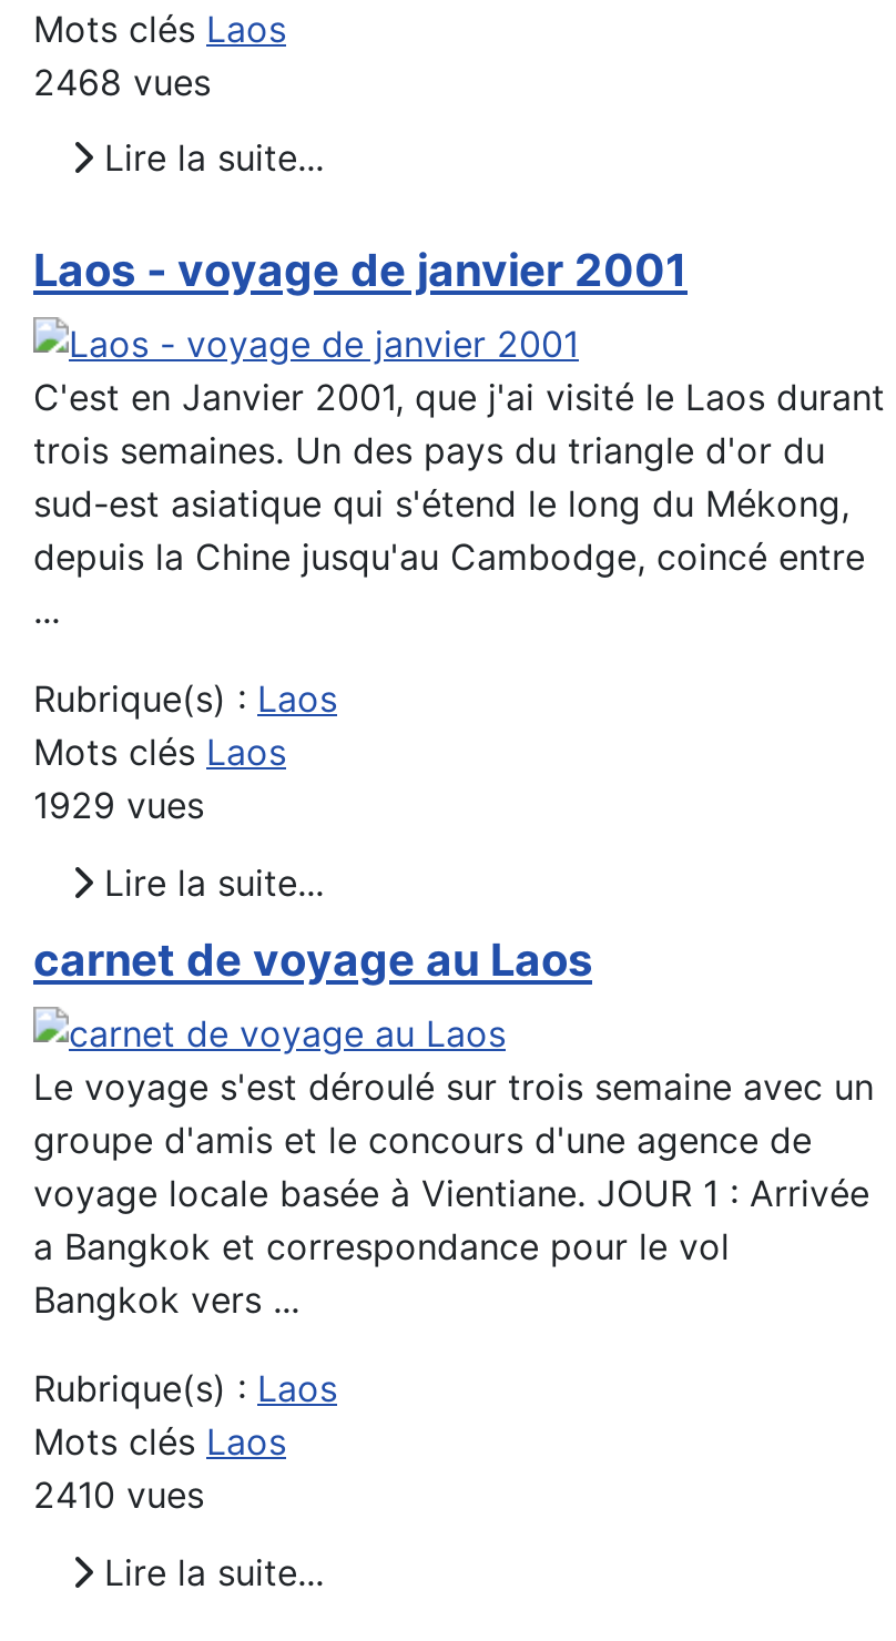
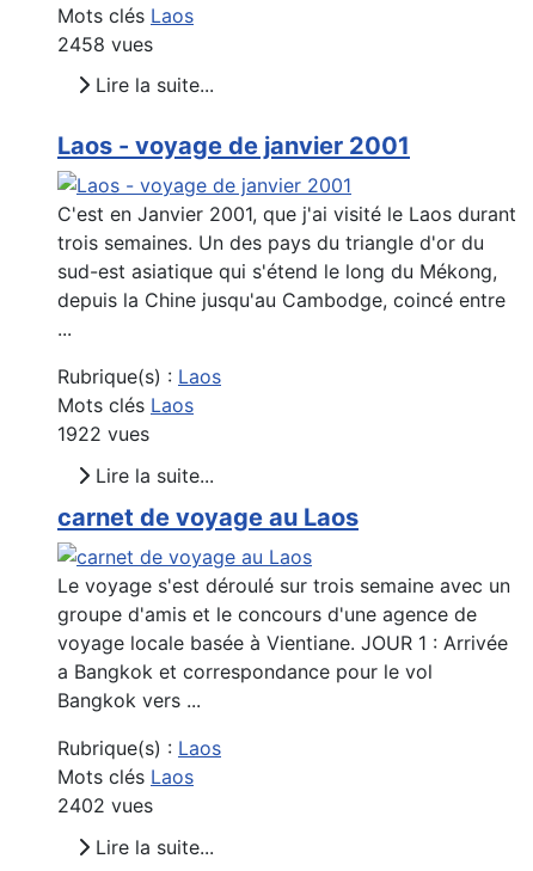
[33,59,211,103] 2468 vues -> [57,32,153,56] 2458 vues
[33,784,204,828] 1929 vues -> [57,422,149,446] 1922 vues
[33,1473,204,1517] 2410 vues -> [57,794,153,818] 2402 vues

